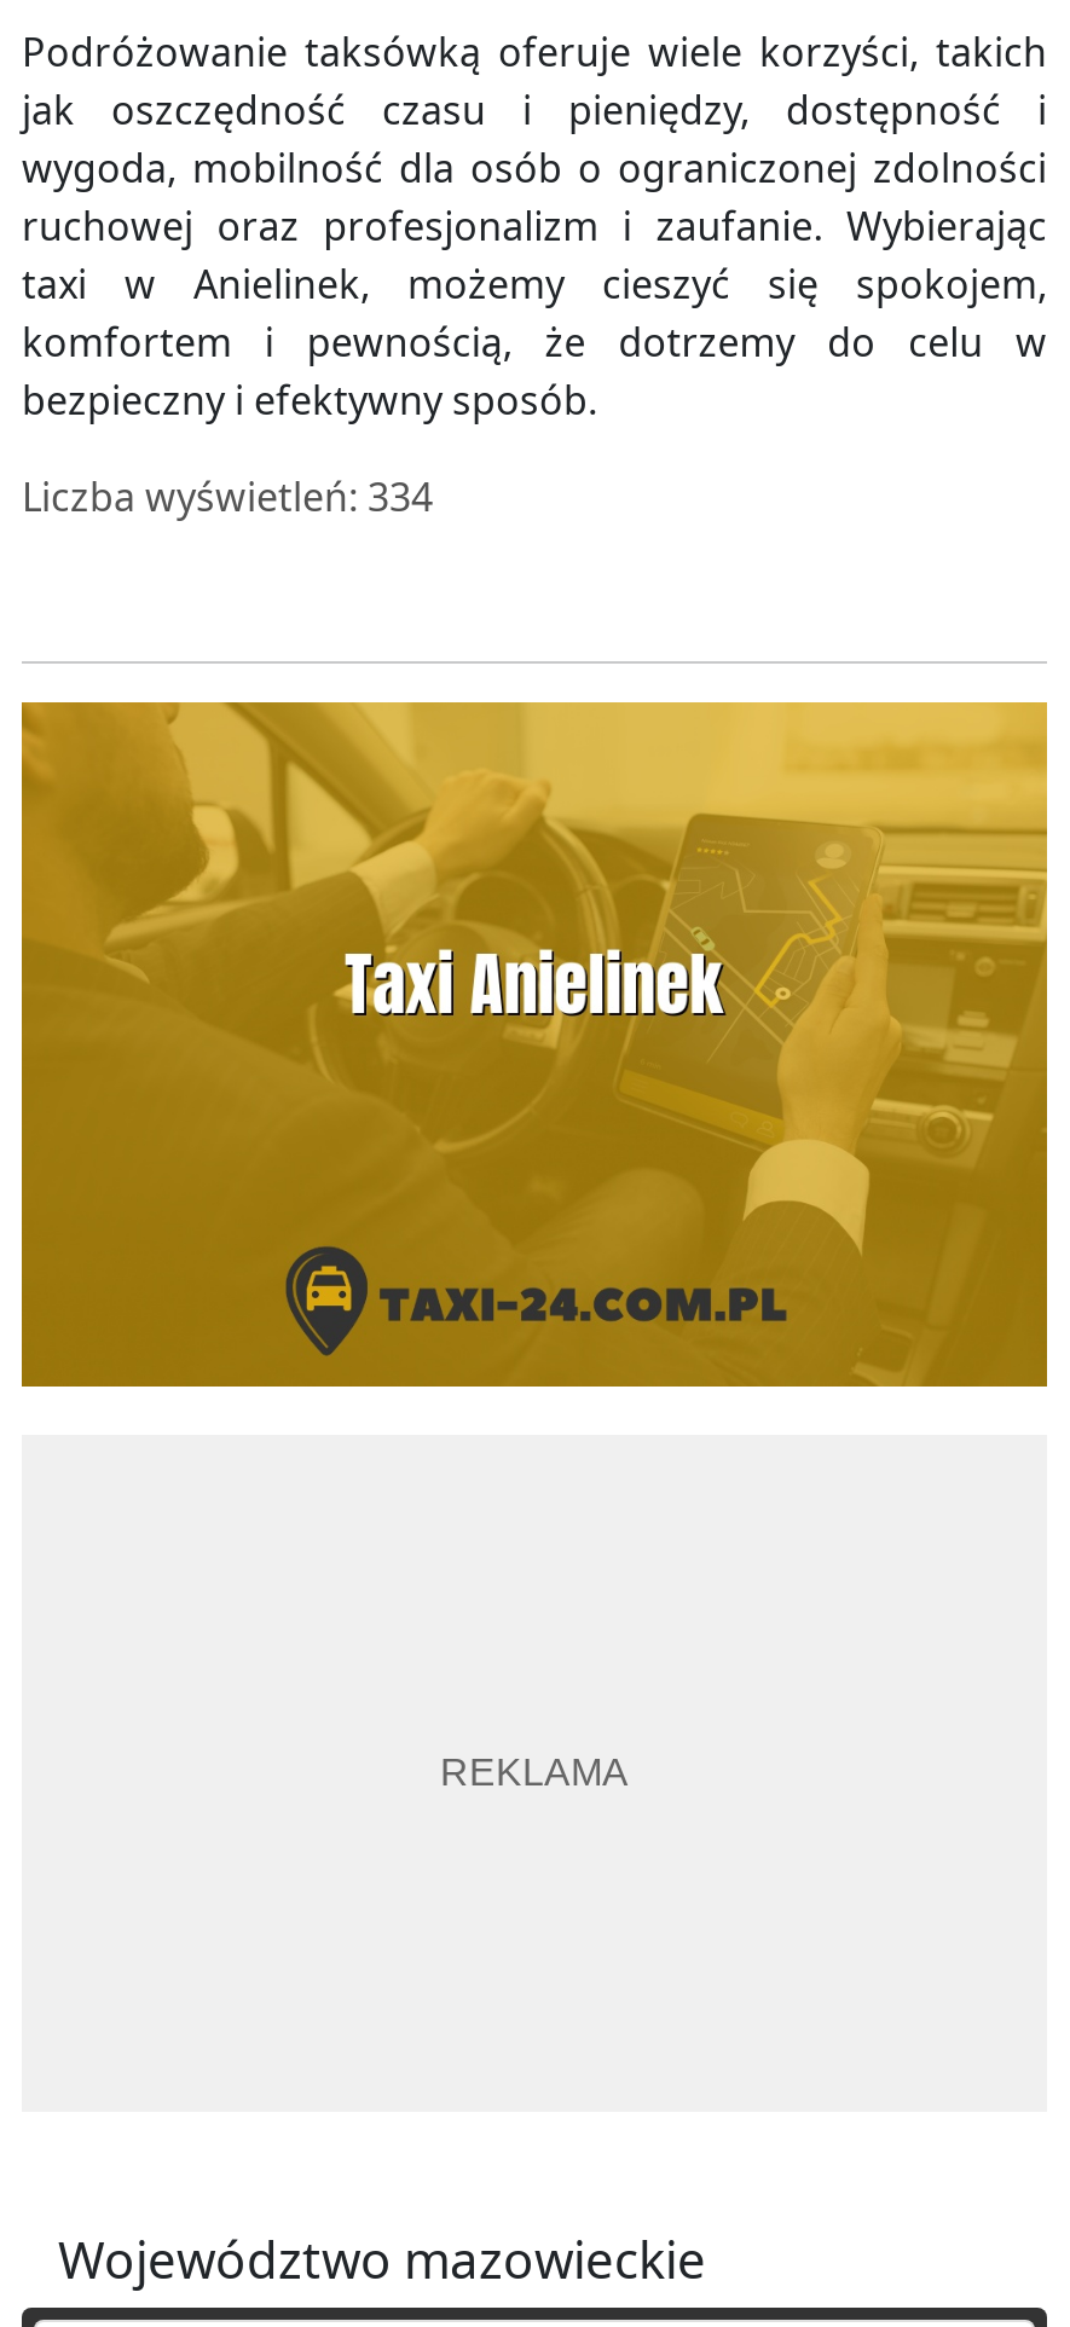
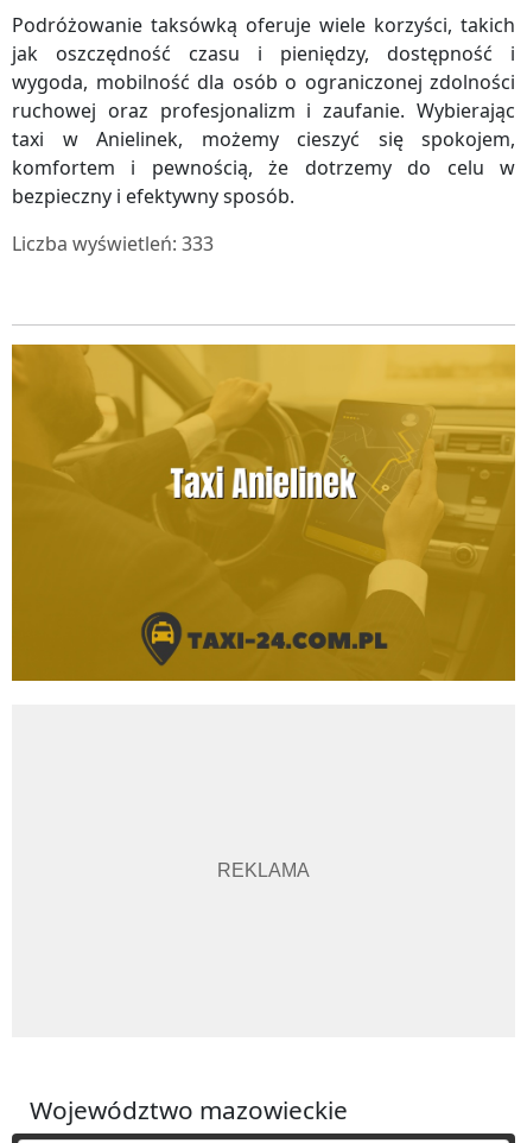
[22,470,433,524] Liczba wyświetleń: 334 -> [12,231,214,257] Liczba wyświetleń: 333

